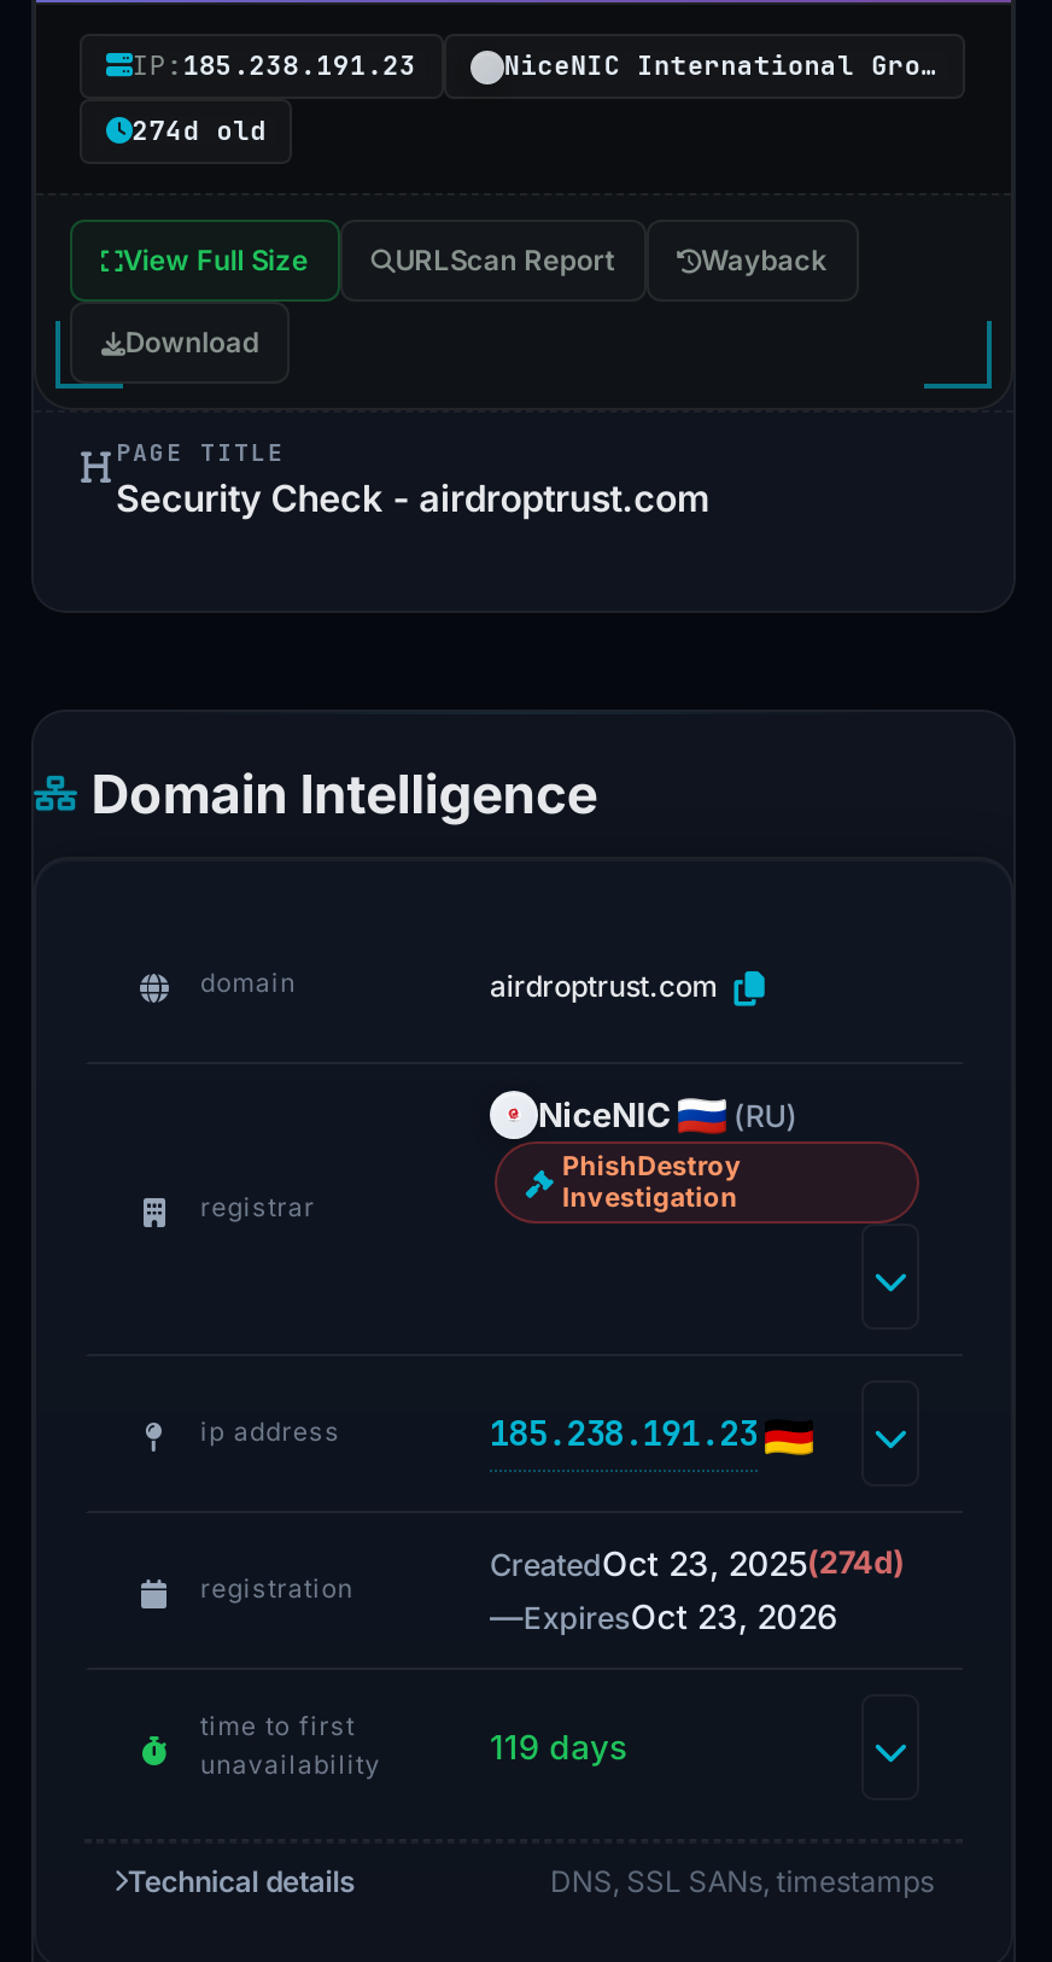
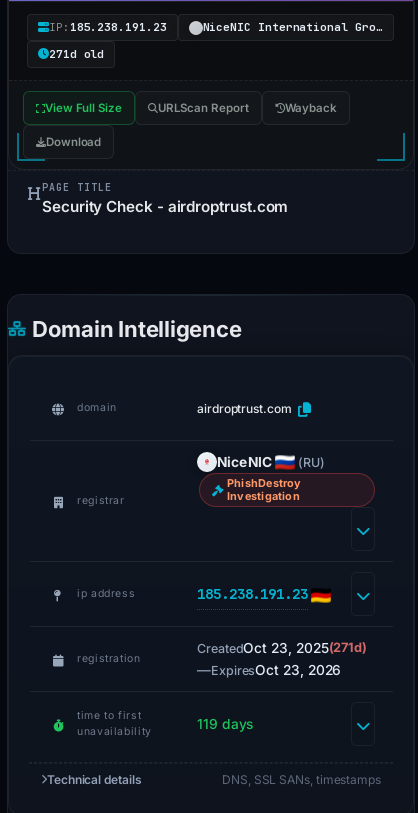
[132,113,266,147] 274d old -> [49,47,104,61] 271d old
[490,1545,905,1583] CreatedOct 23, 2025(274d) -> [197,640,367,656] CreatedOct 23, 2025(271d)

